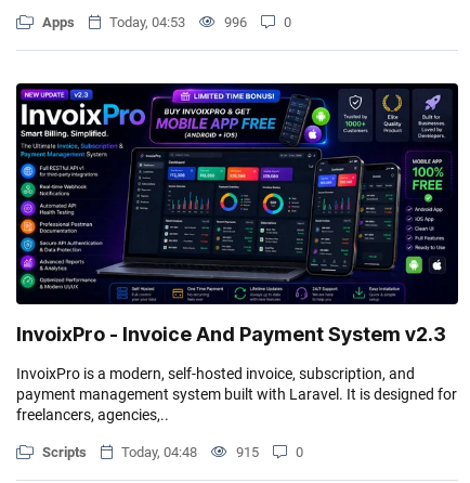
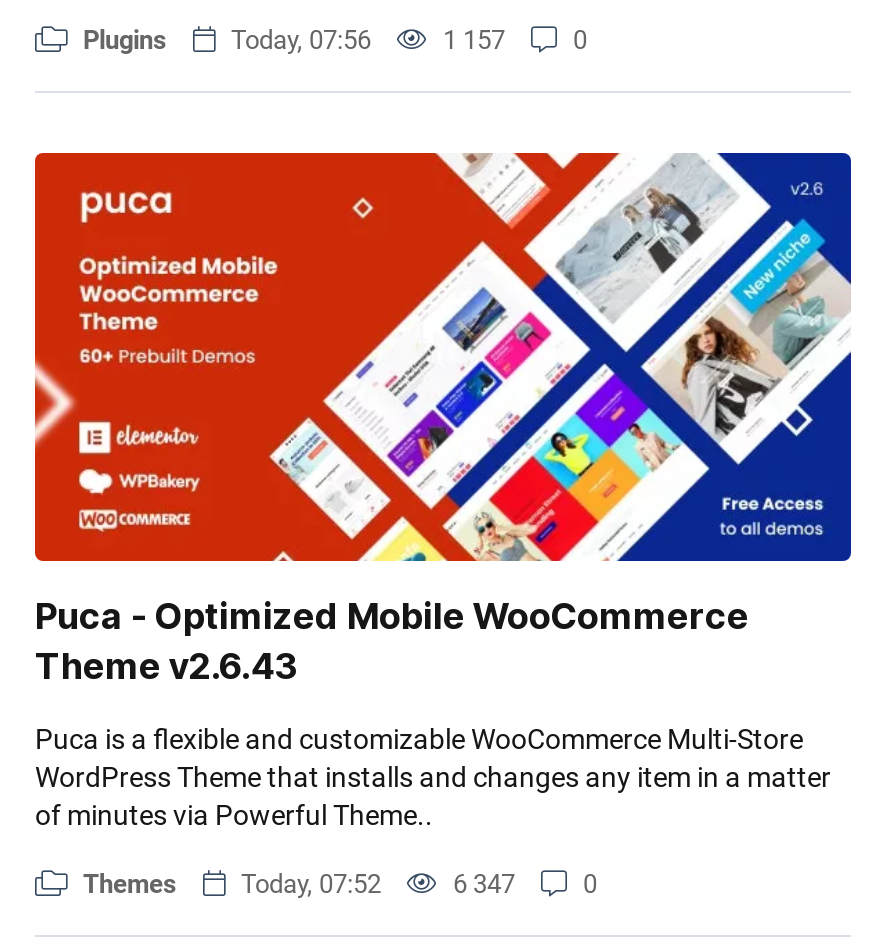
[42,14,247,30] Apps | Today, 04:53 | 996 -> [83,25,505,55] Plugins | Today, 07:56 | 1 157
[15,82,459,345] [image] | InvoixPro - Invoice And Payment System v2.3 -> [33,151,853,687] [image] | Puca - Optimized Mobile WooCommerce | Theme v2.6.43
[16,365,457,423] InvoixPro is a modern, self-hosted invoice, subscription, and | payment management system built with Laravel. It is designed for | freelancers, agencies,.. -> [35,723,831,831] Puca is a flexible and customizable WooCommerce Multi-Store | WordPress Theme that installs and changes any item in a matter | of minutes via Powerful Theme..
[42,444,259,460] Scripts | Today, 04:48 | 915 -> [83,869,515,899] Themes | Today, 07:52 | 6 347

